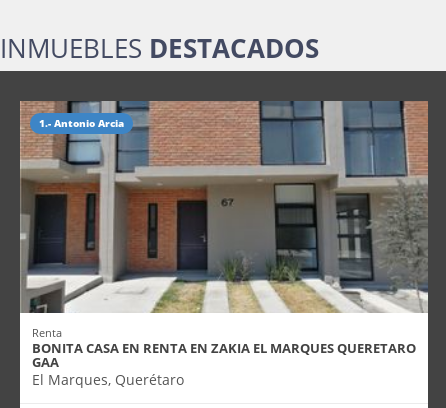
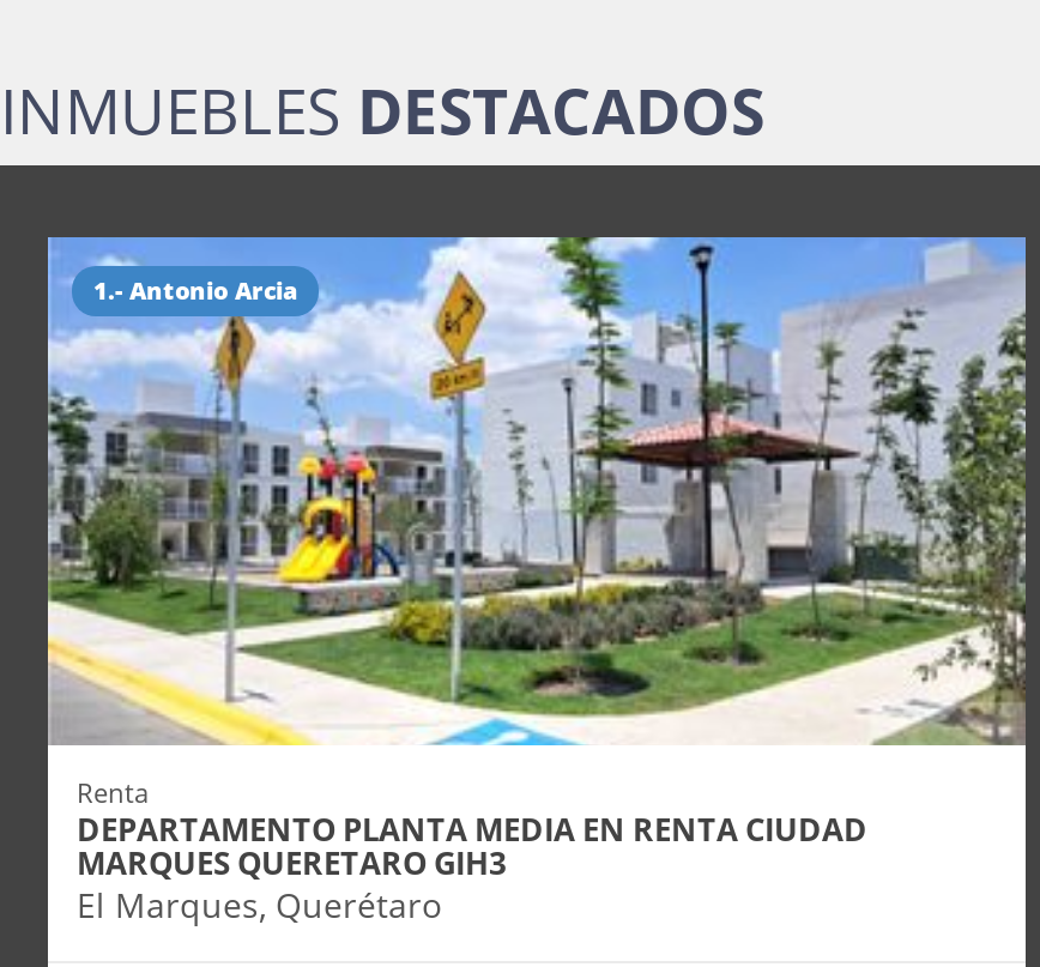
[19,100,429,371] [image] | BONITA CASA EN RENTA EN ZAKIA EL MARQUES QUERETARO | GAA -> [46,235,1028,884] [image] | DEPARTAMENTO PLANTA MEDIA EN RENTA CIUDAD | MARQUES QUERETARO GIH3

